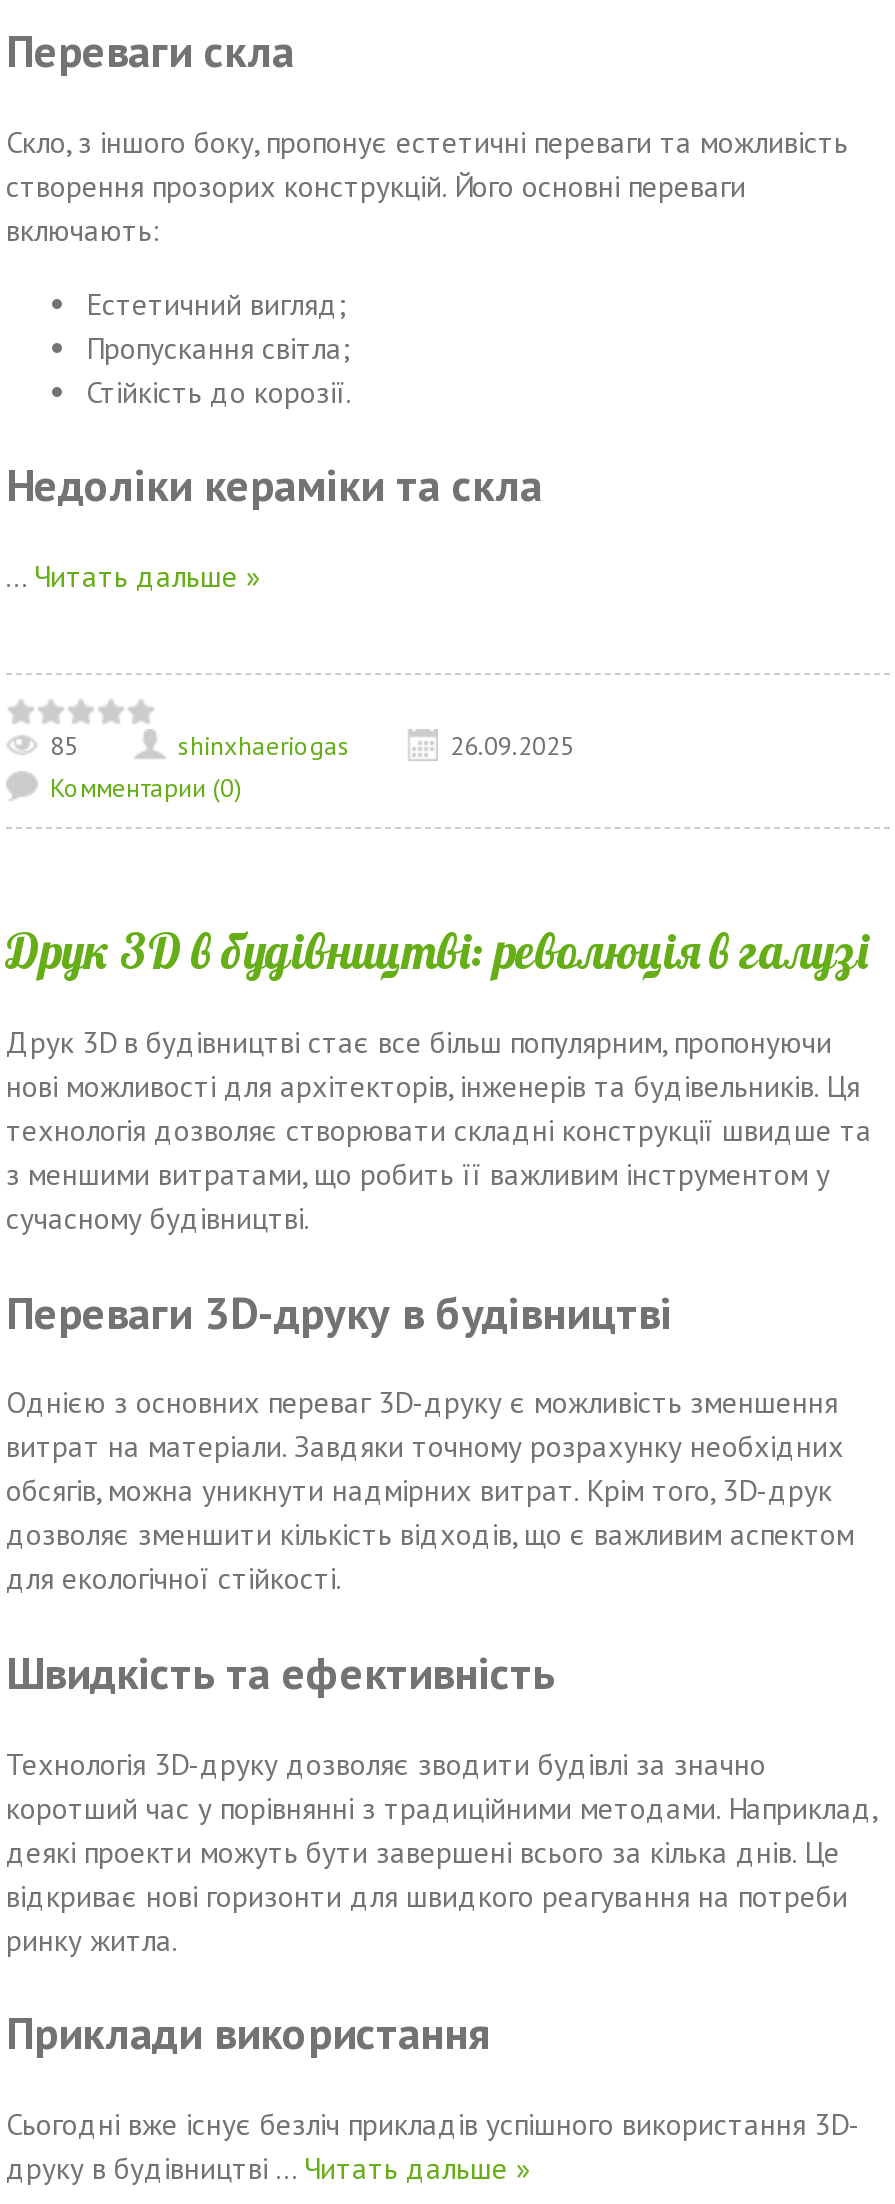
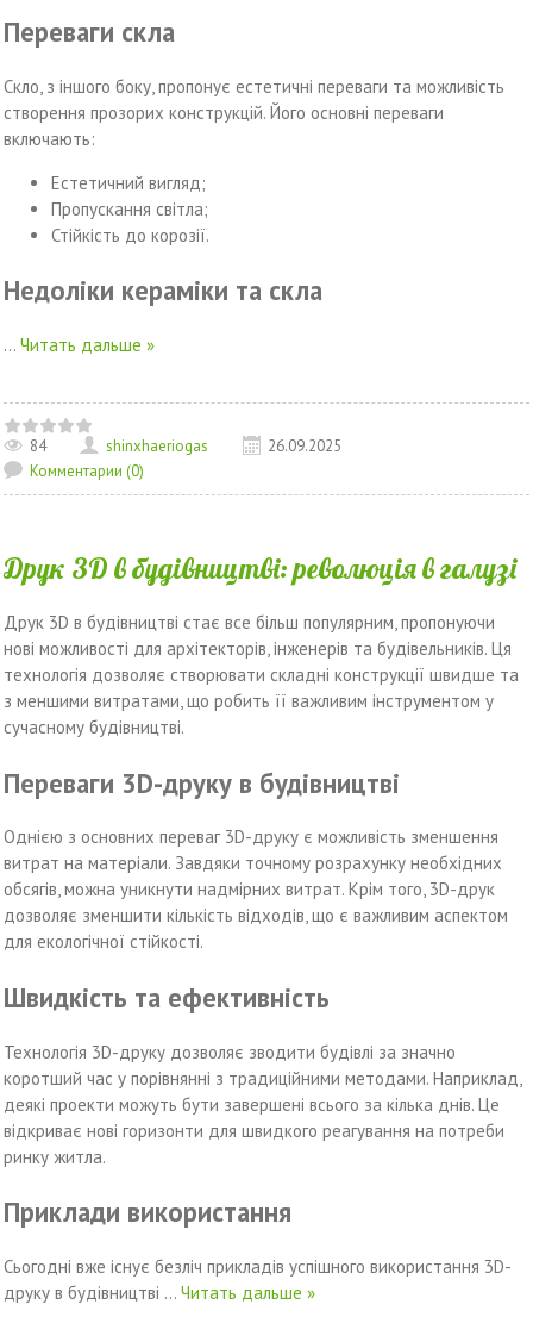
[50,730,78,764] 85 -> [30,436,46,456] 84

